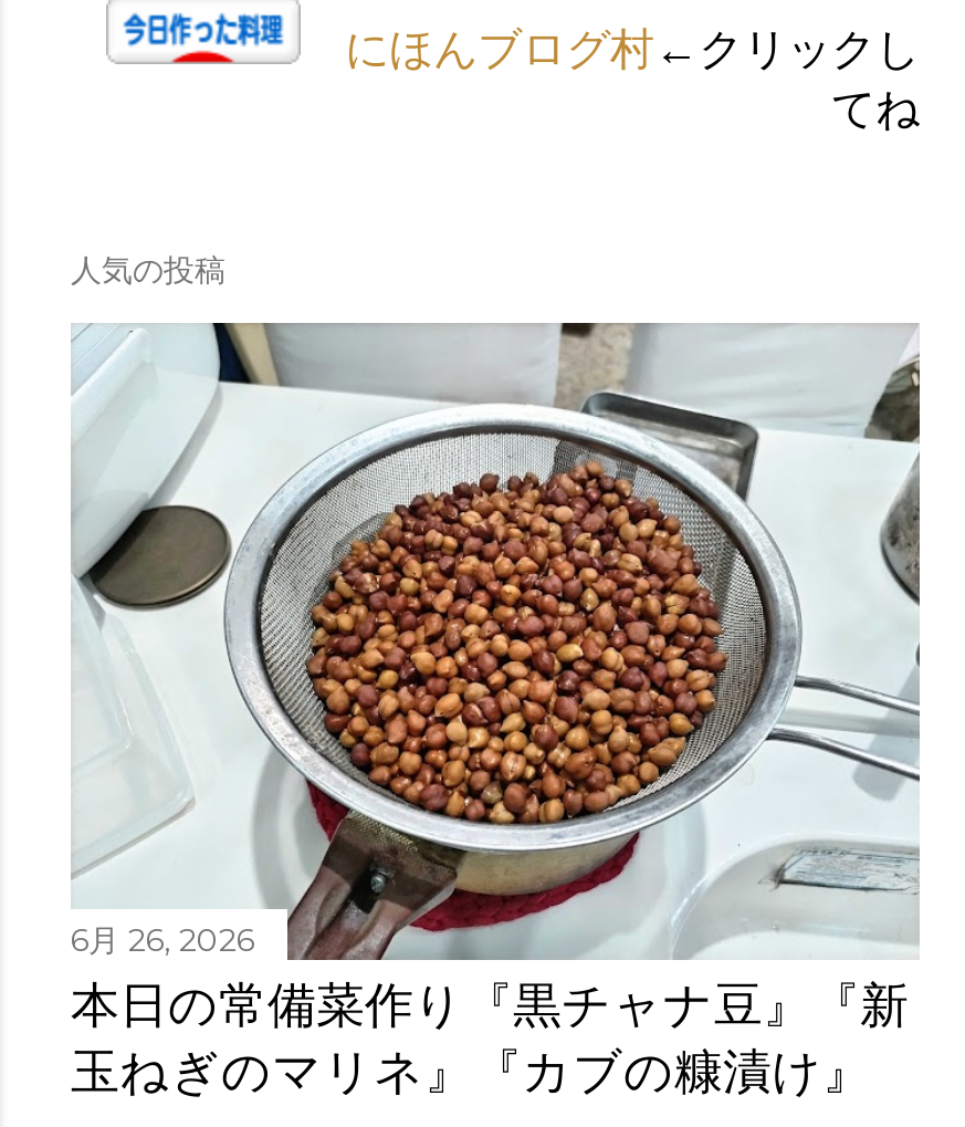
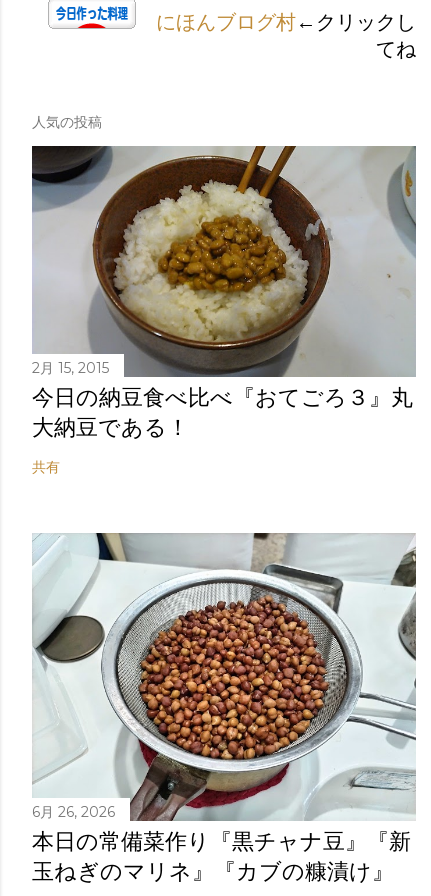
none -> [31,145,416,476] [image] | 2月 15, 2015 | 今日の納豆食べ比べ『おてごろ３』丸 | 大納豆である！ | 共有

